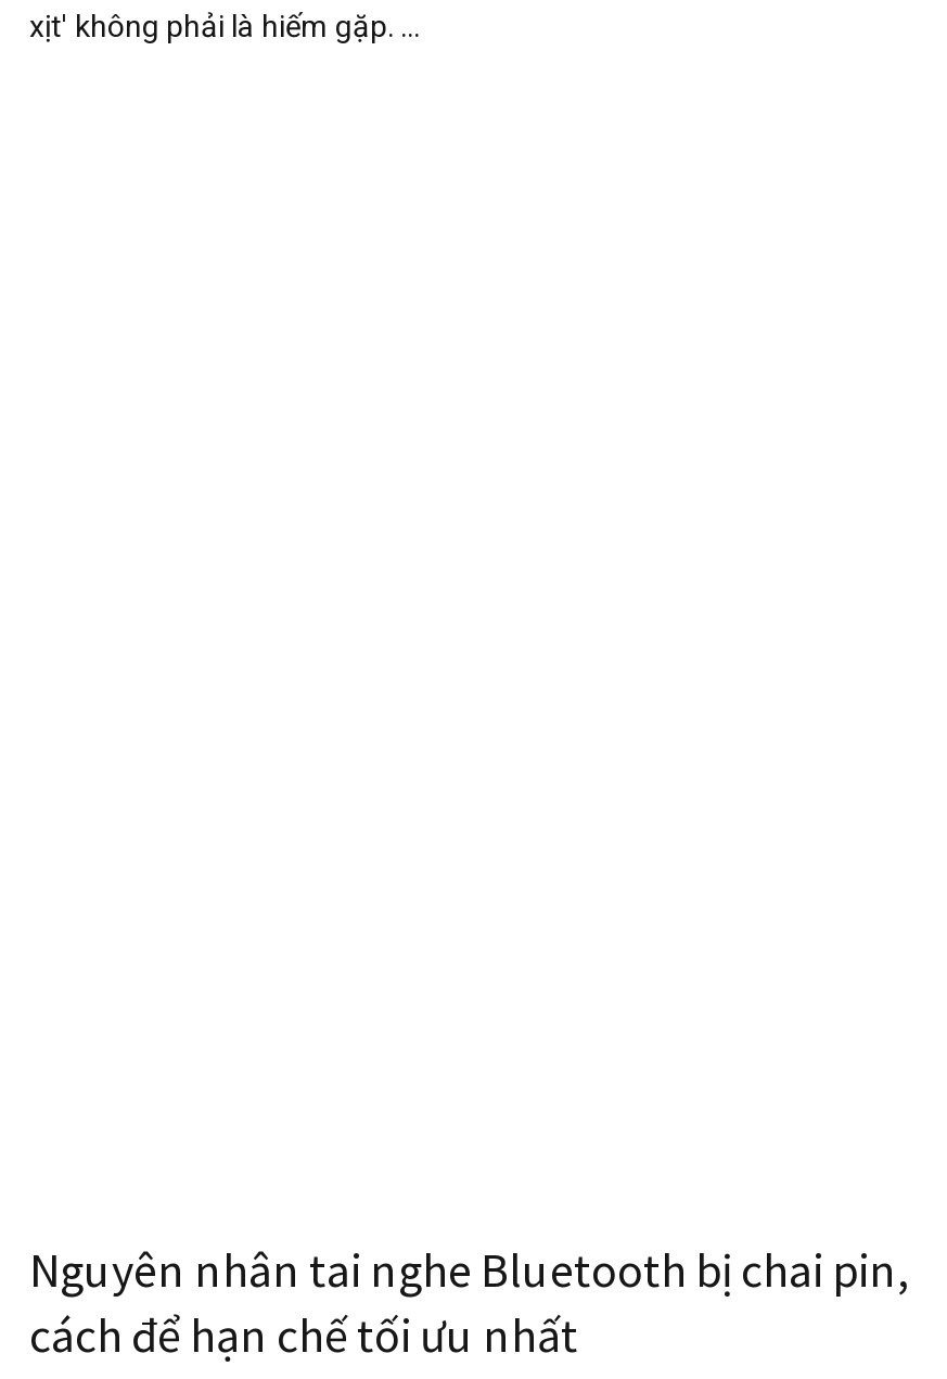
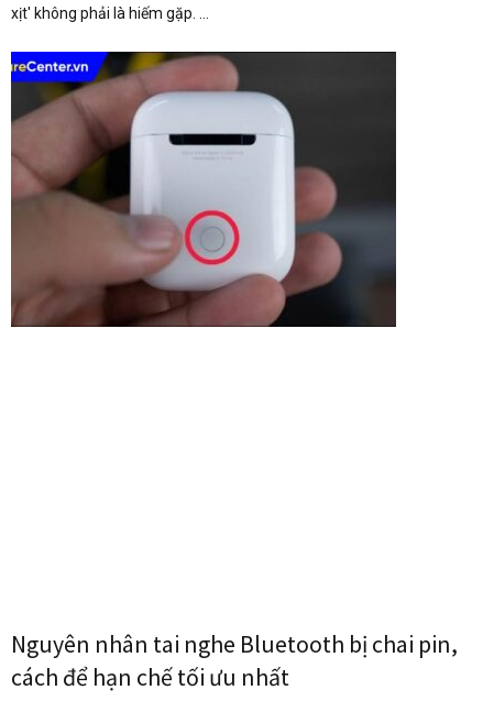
none -> [10,51,397,328] [image]

